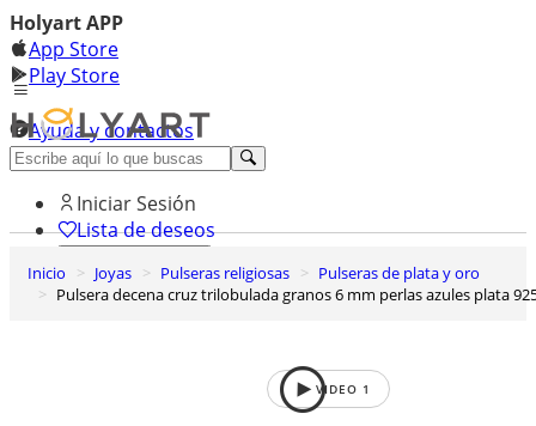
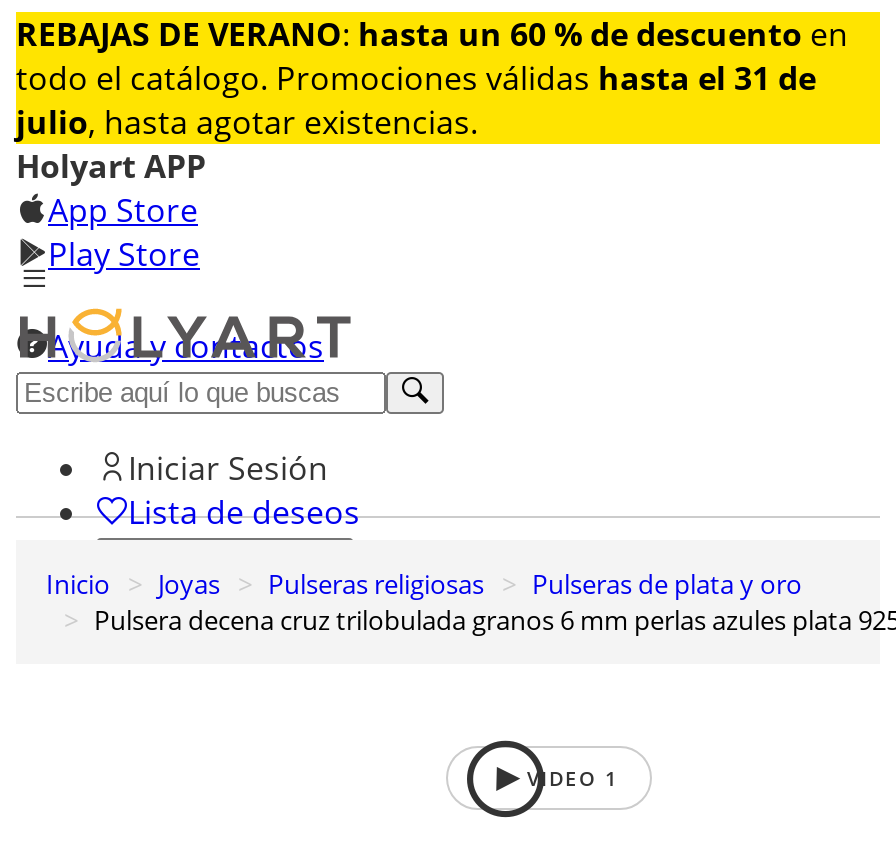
none -> [16,10,882,146] [image] | REBAJAS DE VERANO: hasta un 60 % de descuento en | todo el catálogo. Promociones válidas hasta el 31 de | julio, hasta agotar existencias.

